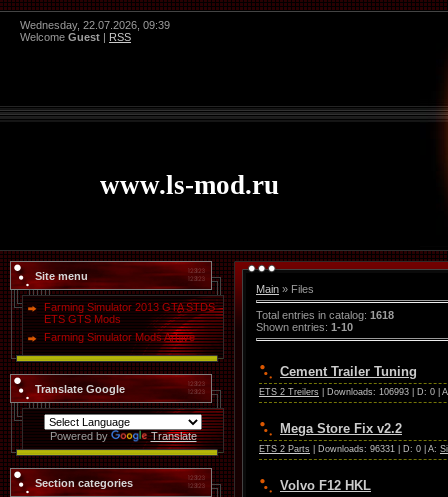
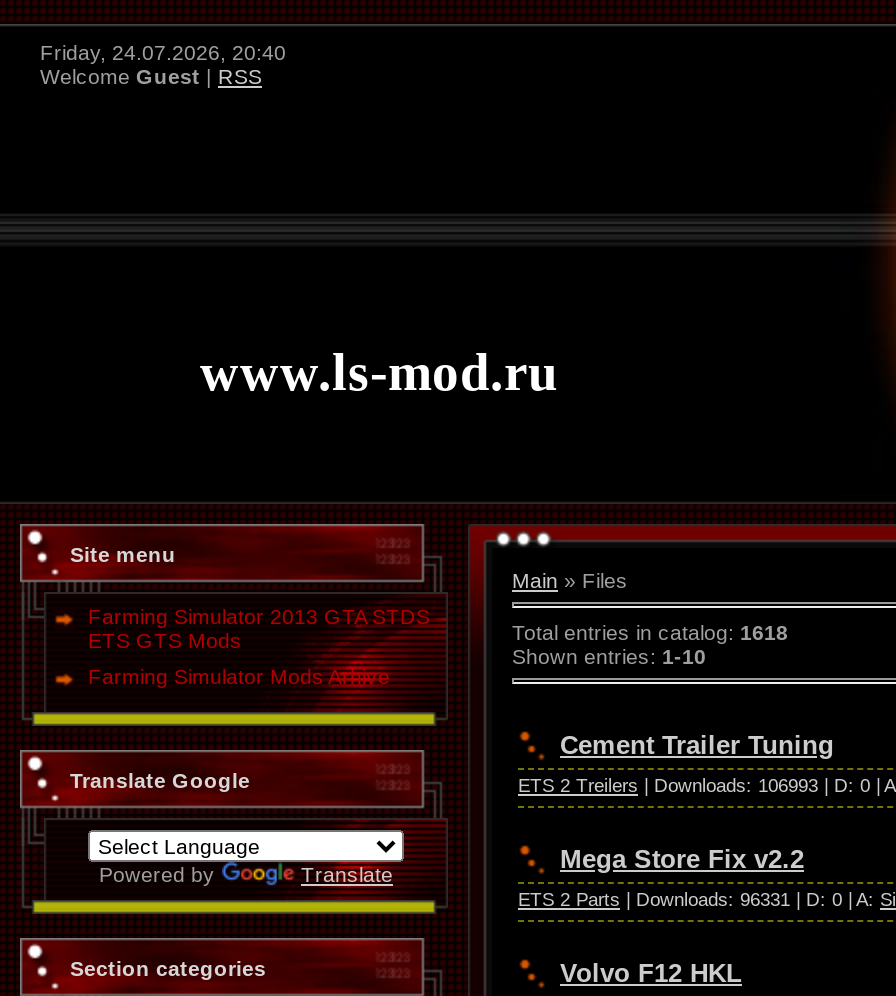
[20,19,170,31] Wednesday, 22.07.2026, 09:39 -> [40,40,286,64] Friday, 24.07.2026, 20:40

